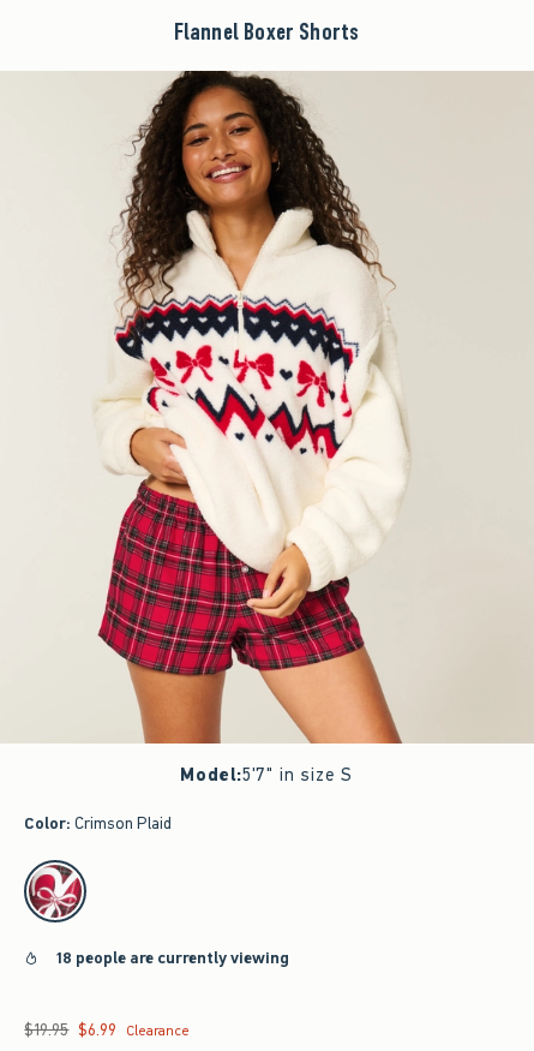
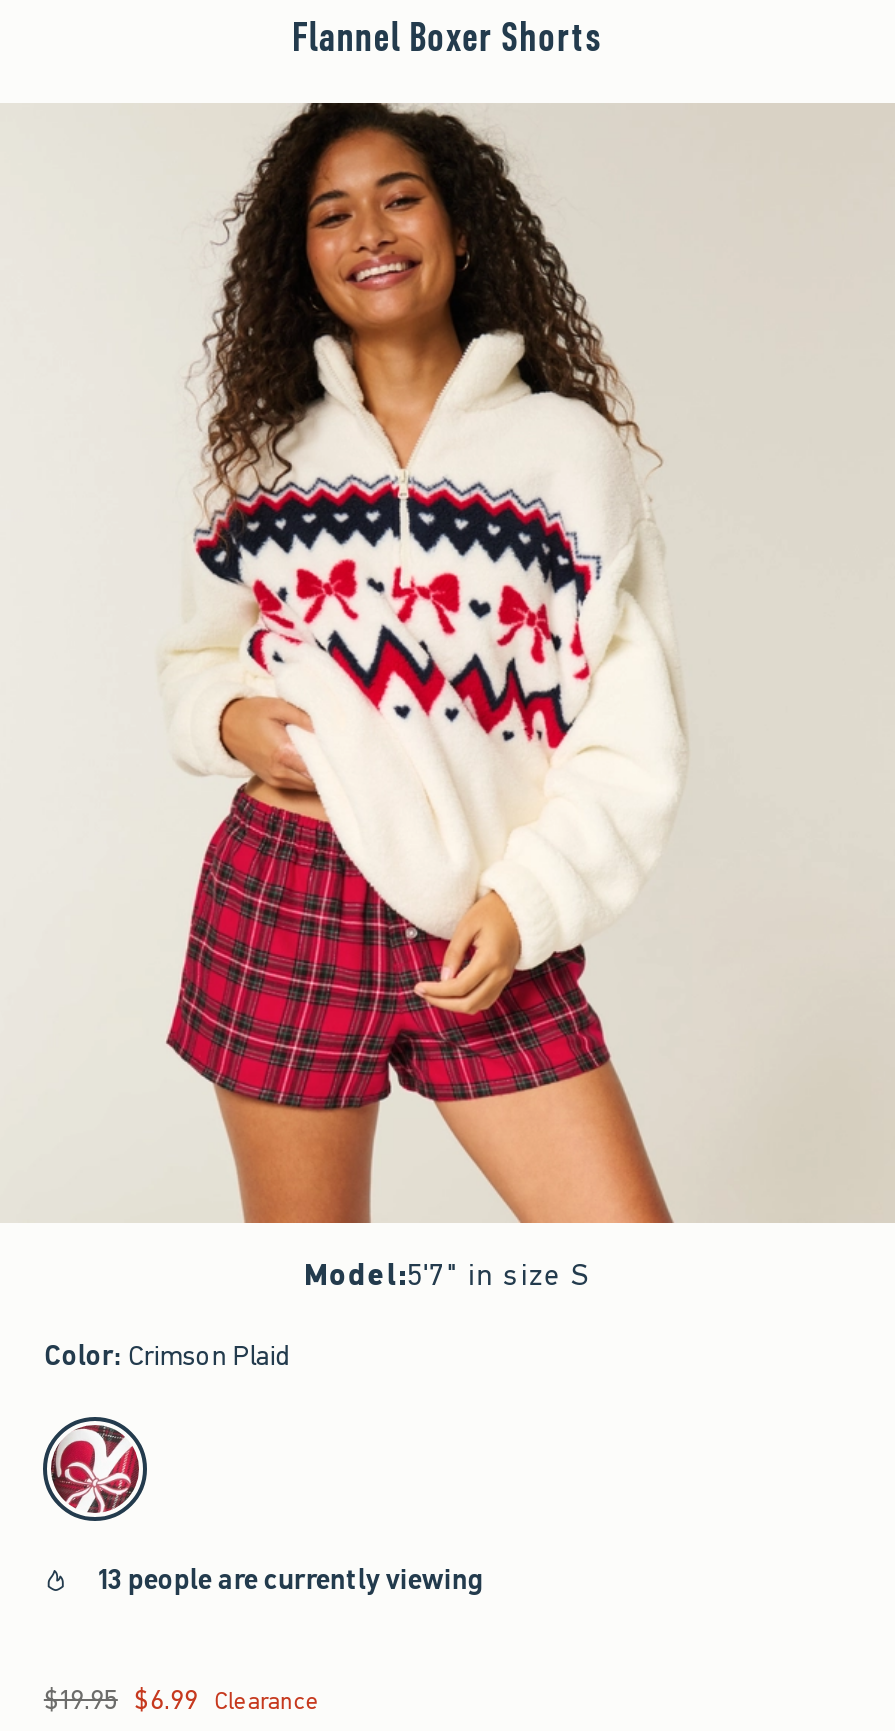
[57,947,290,969] 18 people are currently viewing -> [98,1561,484,1599] 13 people are currently viewing

